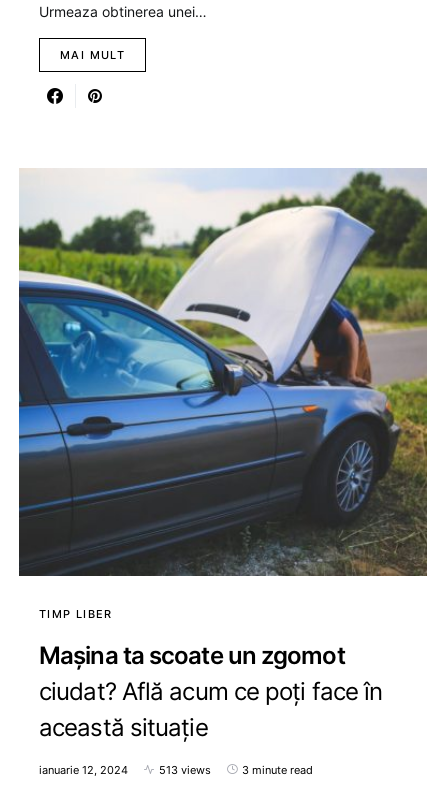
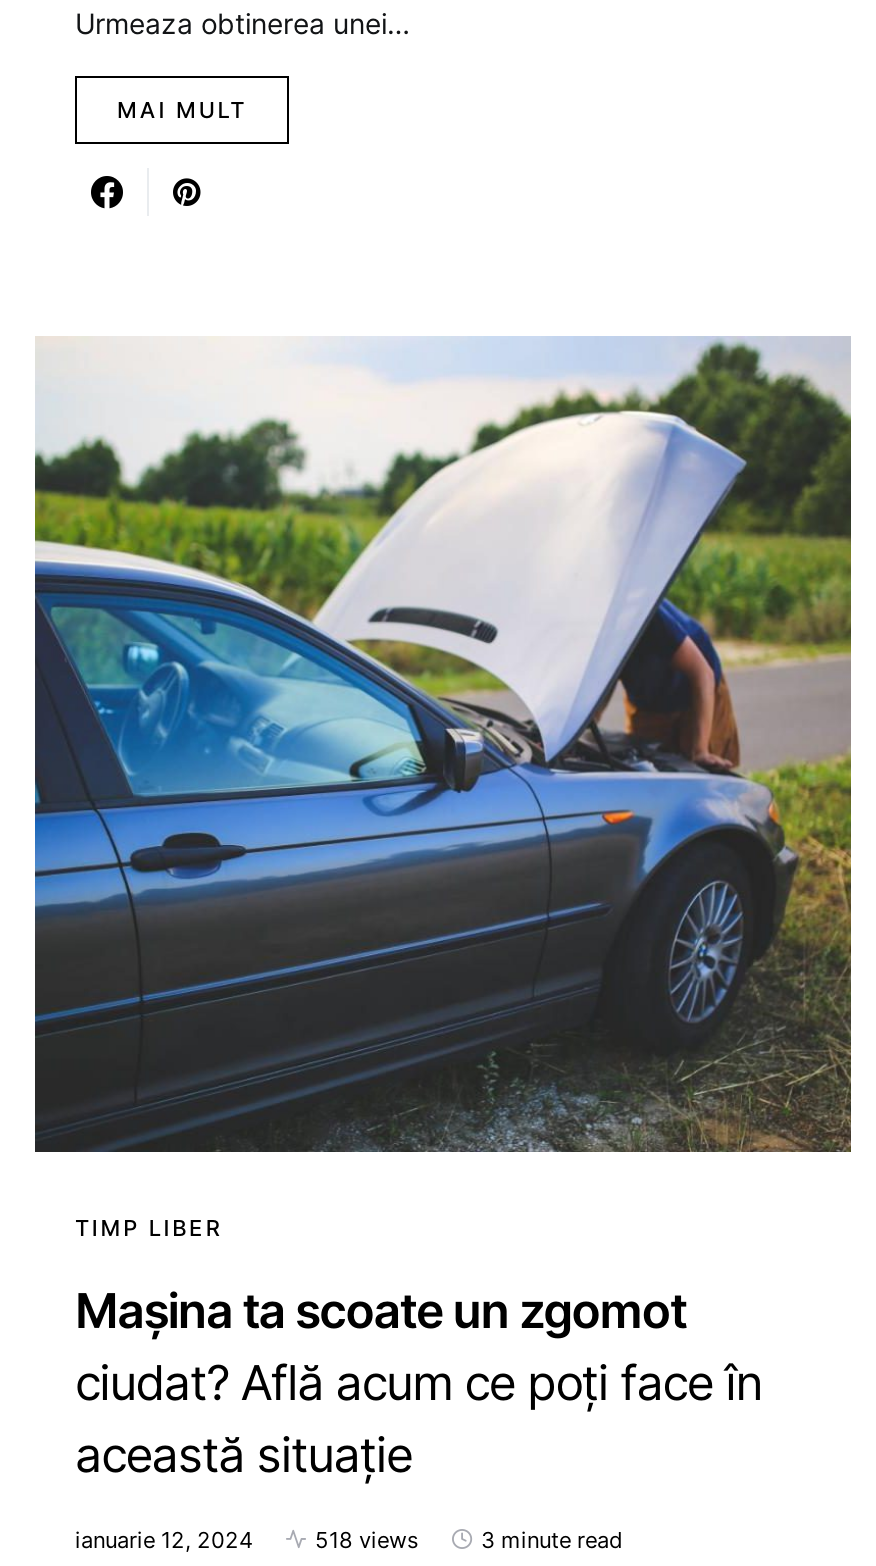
[159,763,211,777] 513 views -> [315,1526,419,1554] 518 views

